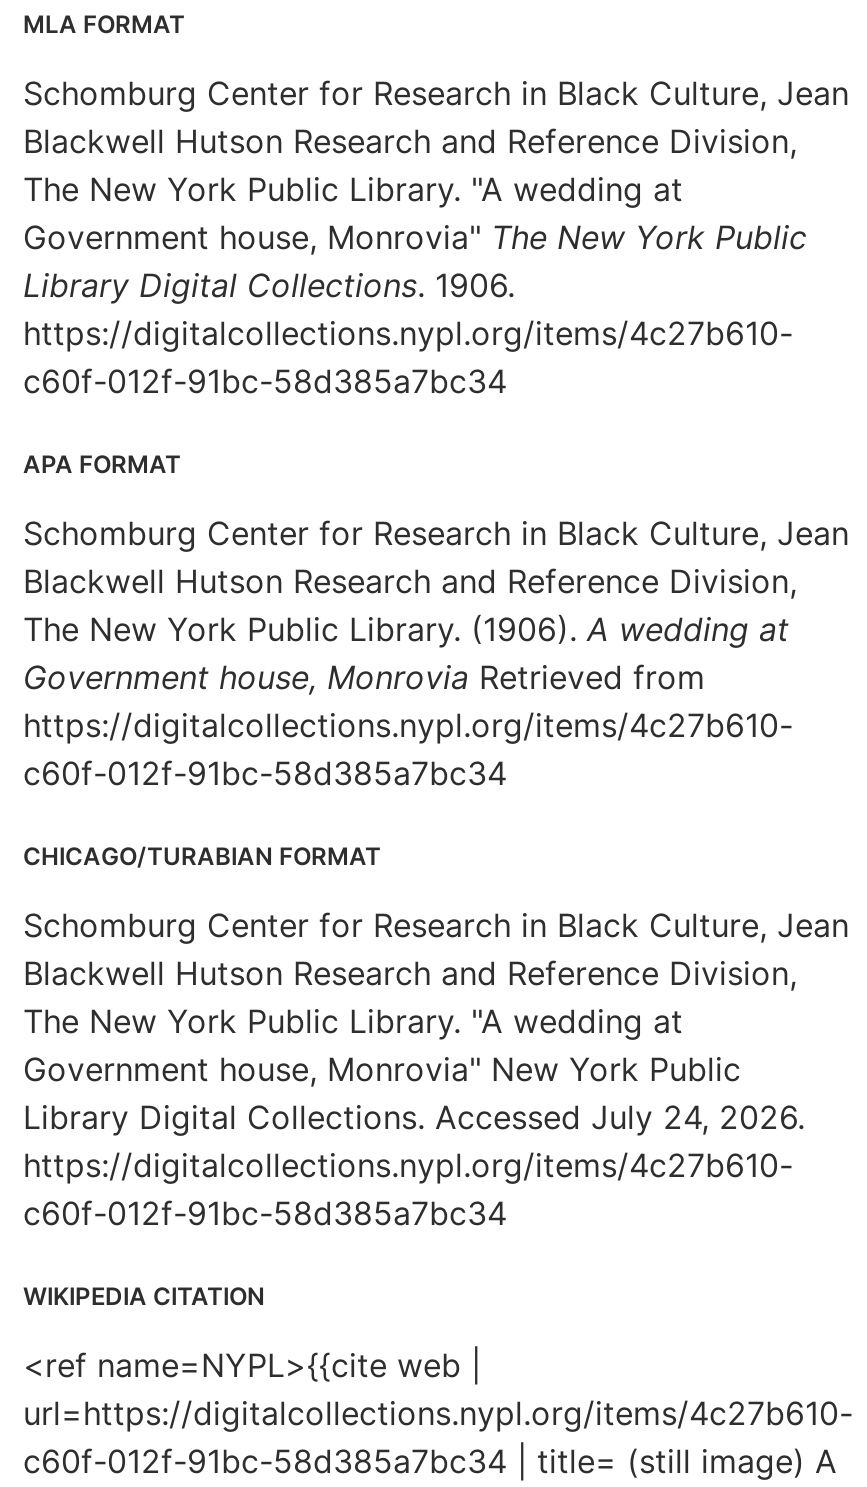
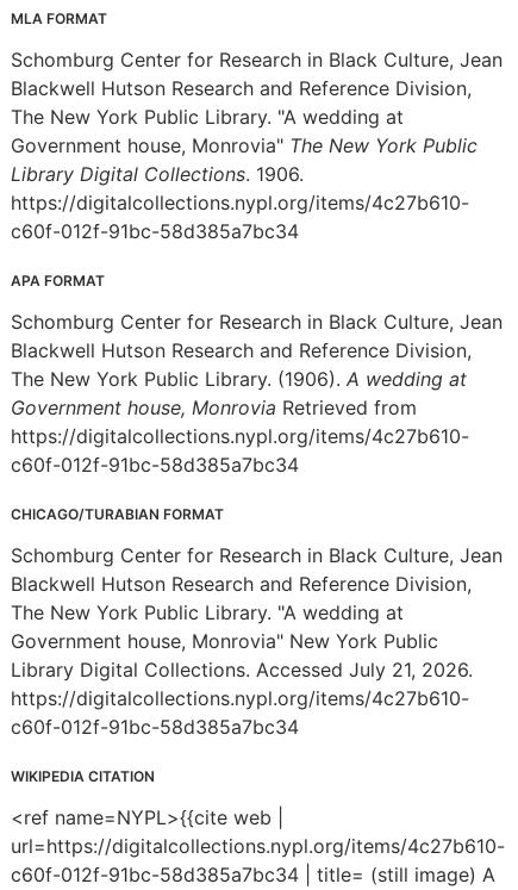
[23,1097,805,1137] Library Digital Collections. Accessed July 24, 2026. -> [11,658,473,681] Library Digital Collections. Accessed July 21, 2026.

